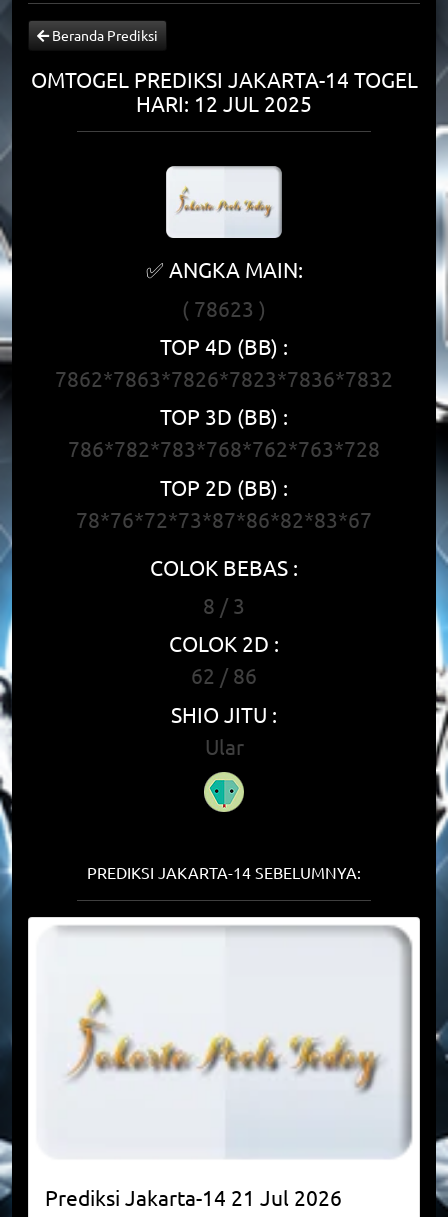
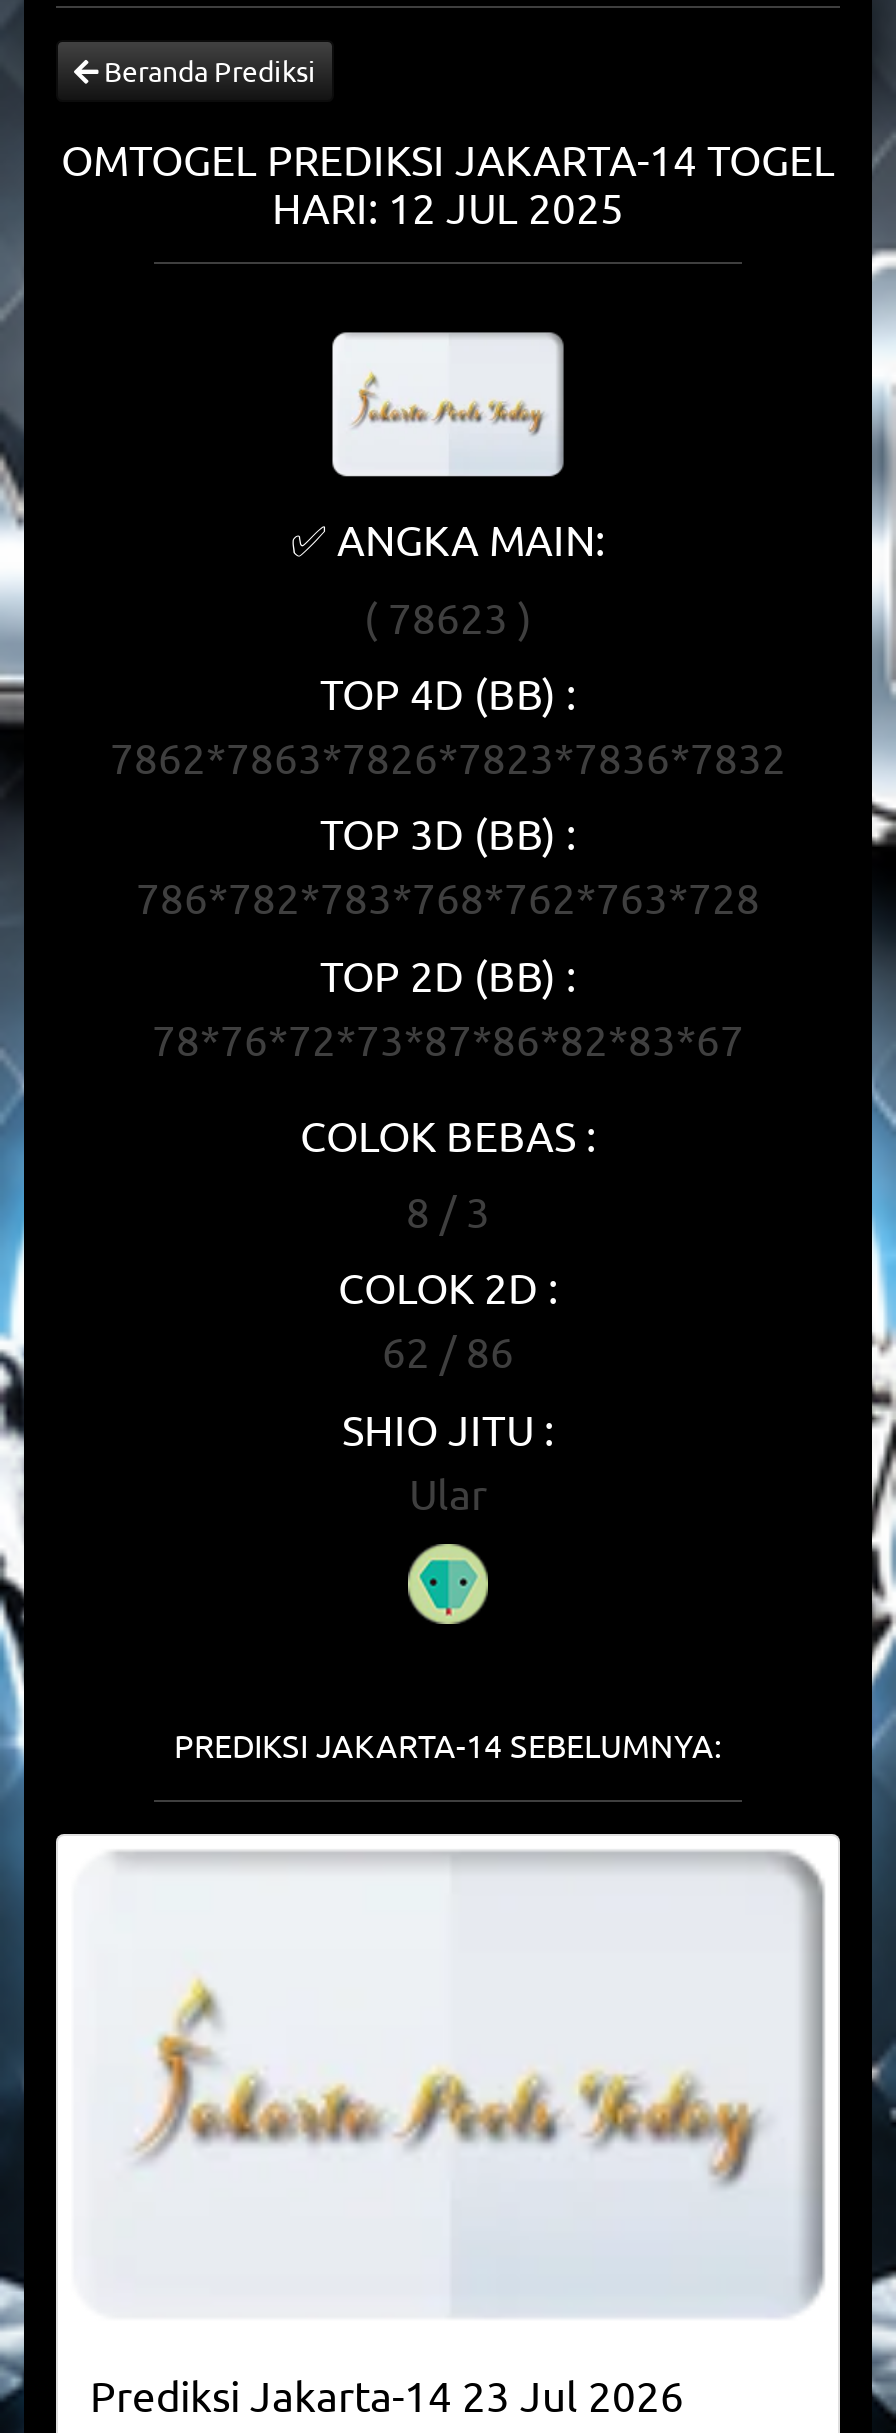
[45,1184,342,1210] Prediksi Jakarta-14 21 Jul 2026 -> [90,2369,684,2421] Prediksi Jakarta-14 23 Jul 2026

